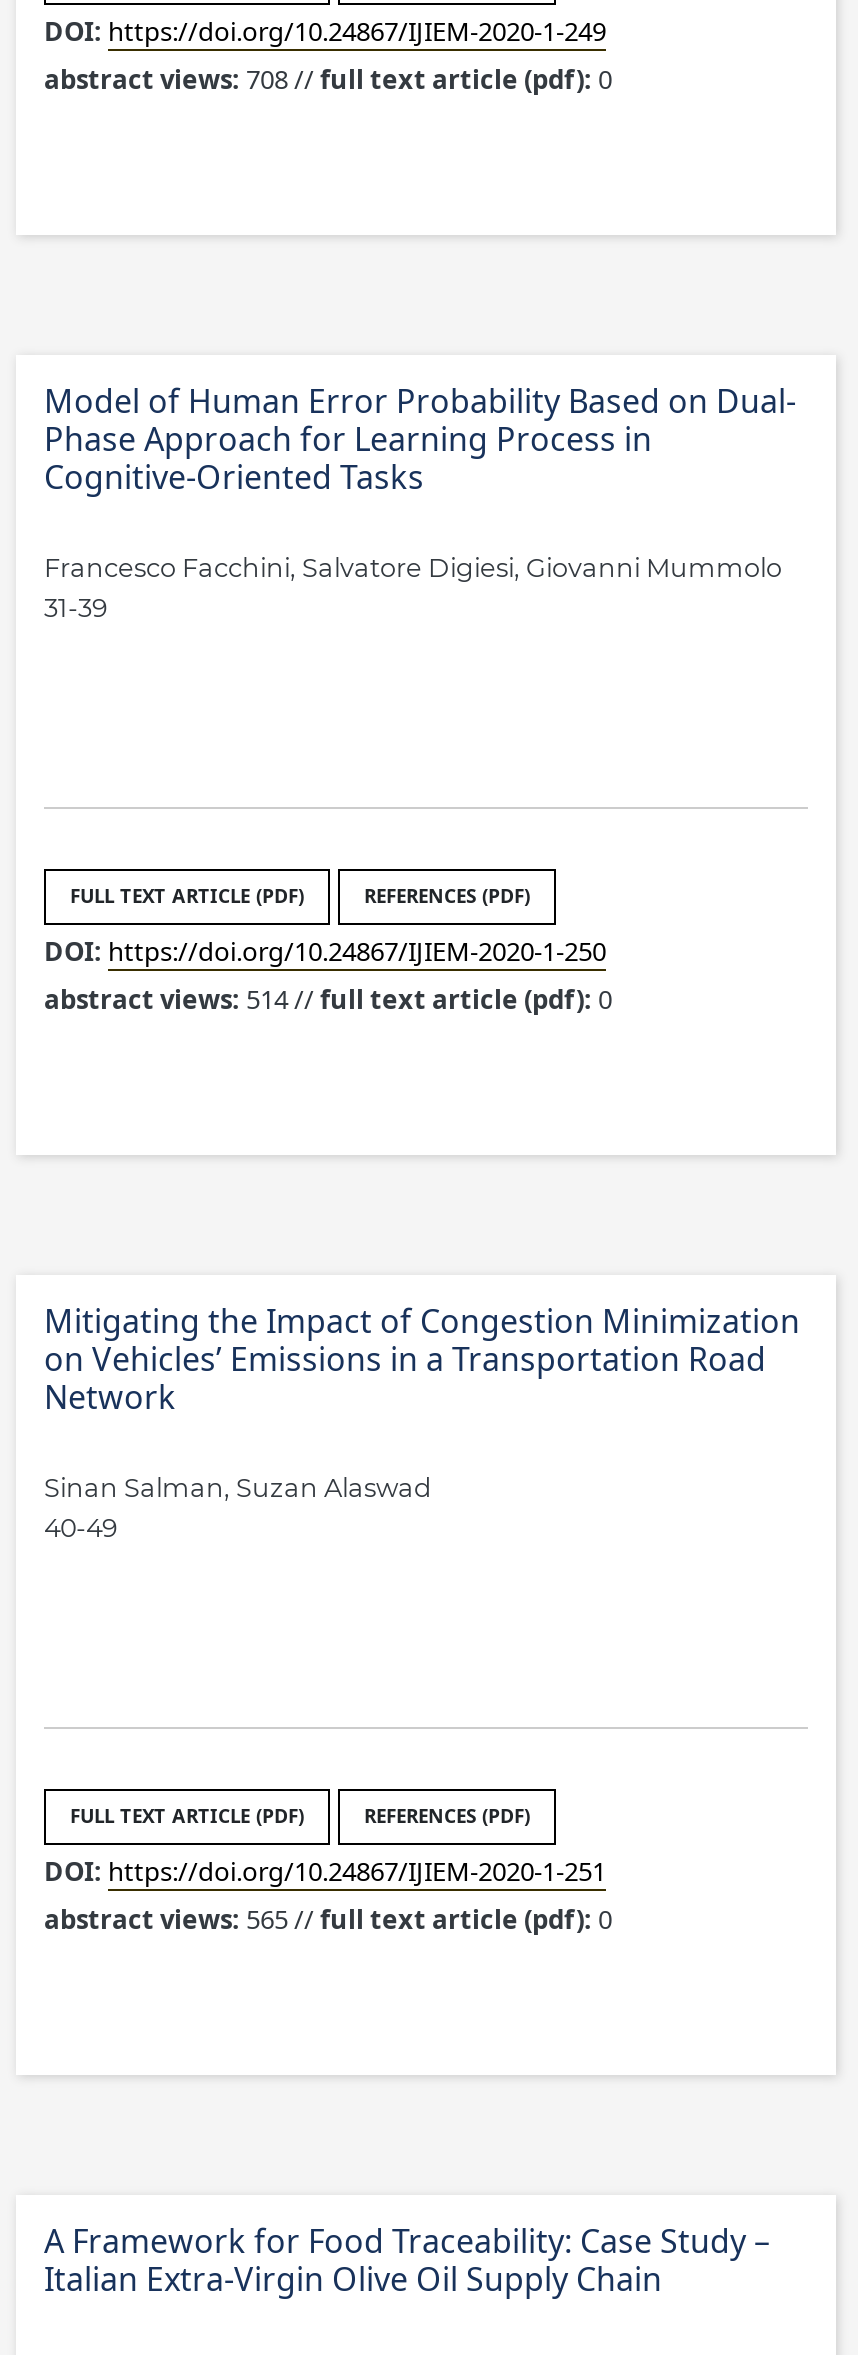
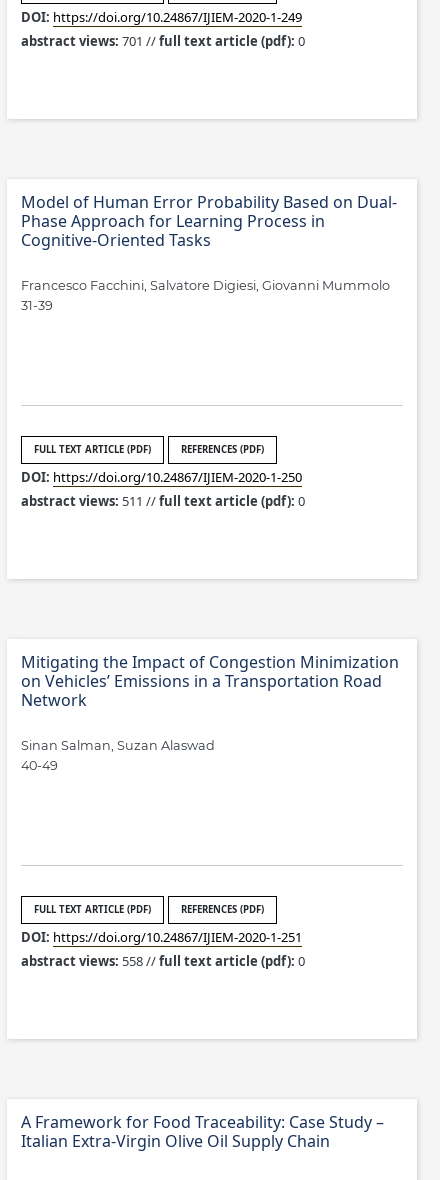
[44,60,612,96] abstract views: 708 // full text article (pdf): 0 -> [21,31,305,49] abstract views: 701 // full text article (pdf): 0
[44,980,612,1016] abstract views: 514 // full text article (pdf): 0 -> [21,491,305,509] abstract views: 511 // full text article (pdf): 0
[44,1900,612,1936] abstract views: 565 // full text article (pdf): 0 -> [21,951,305,969] abstract views: 558 // full text article (pdf): 0

